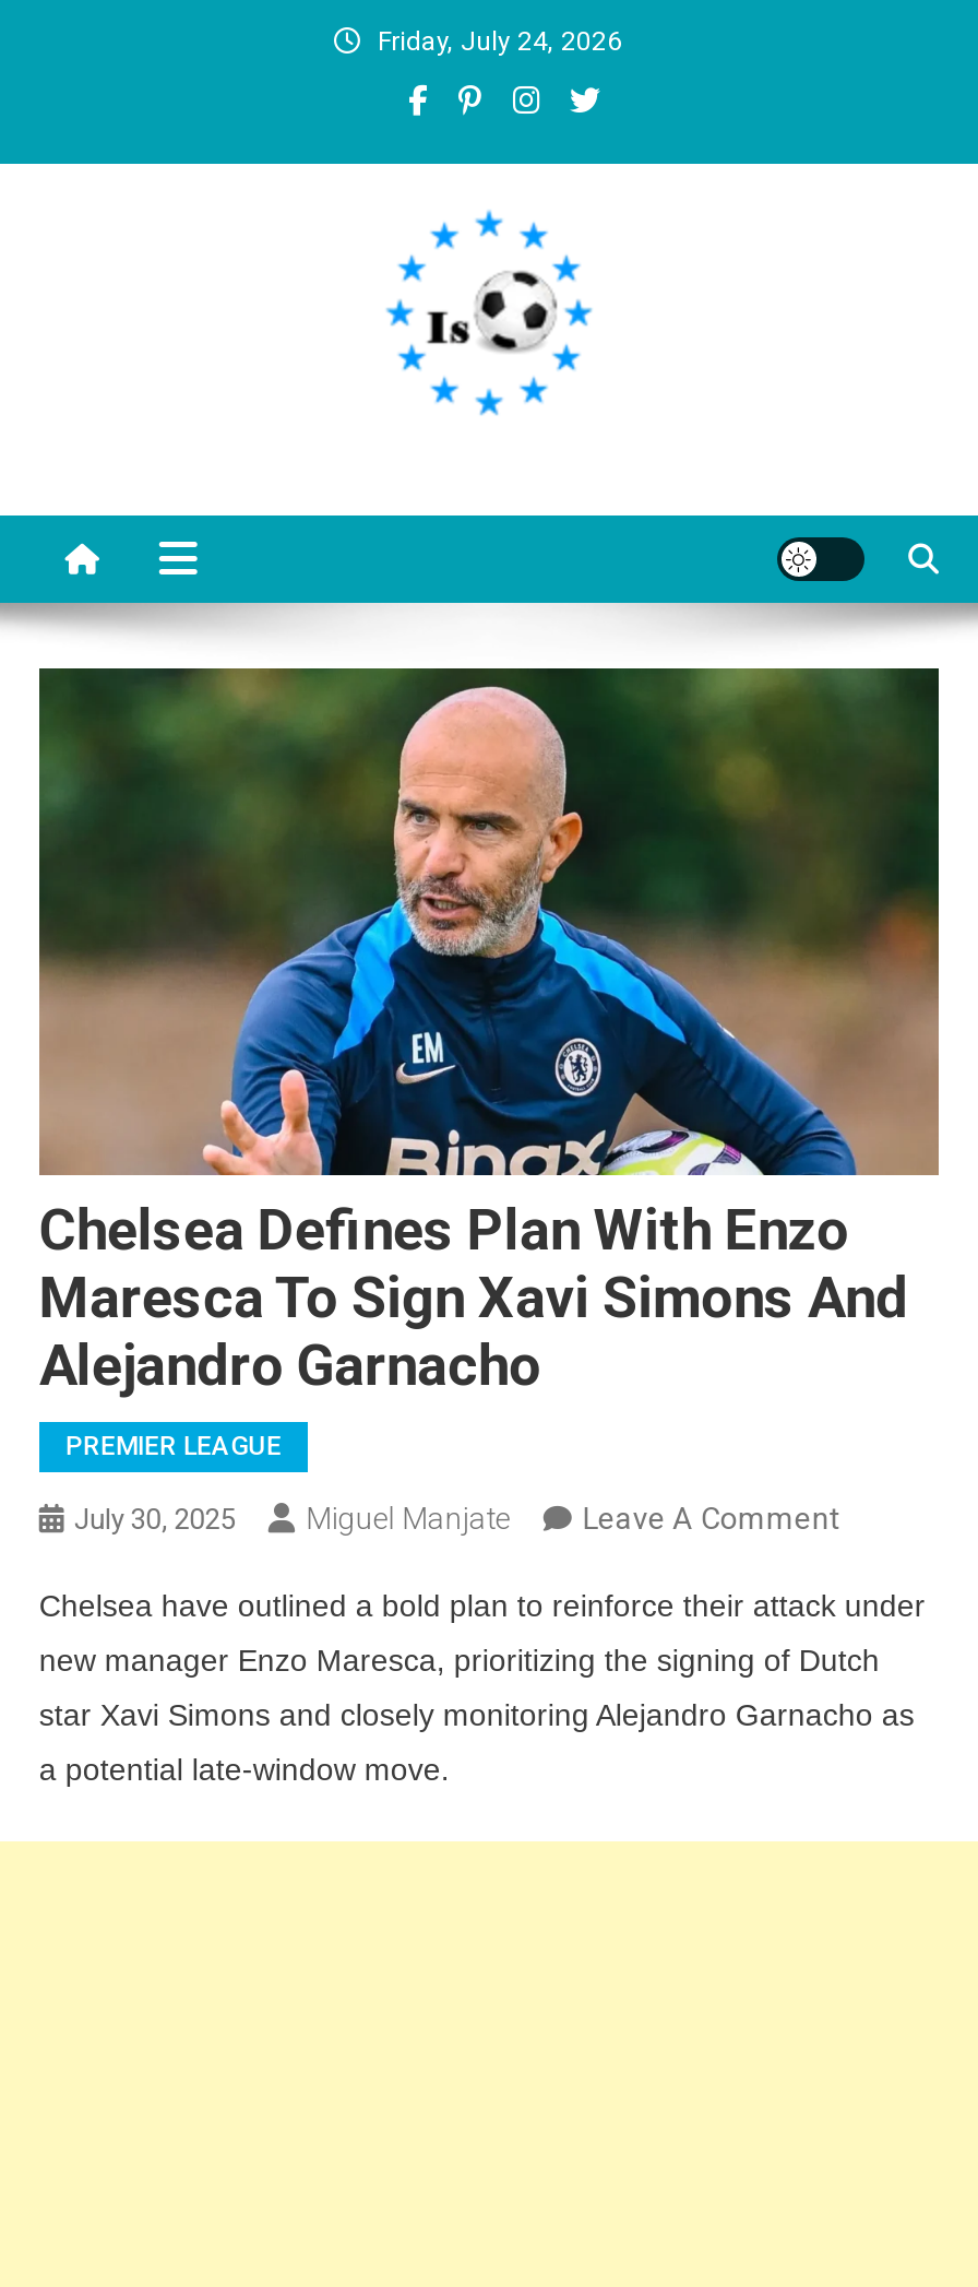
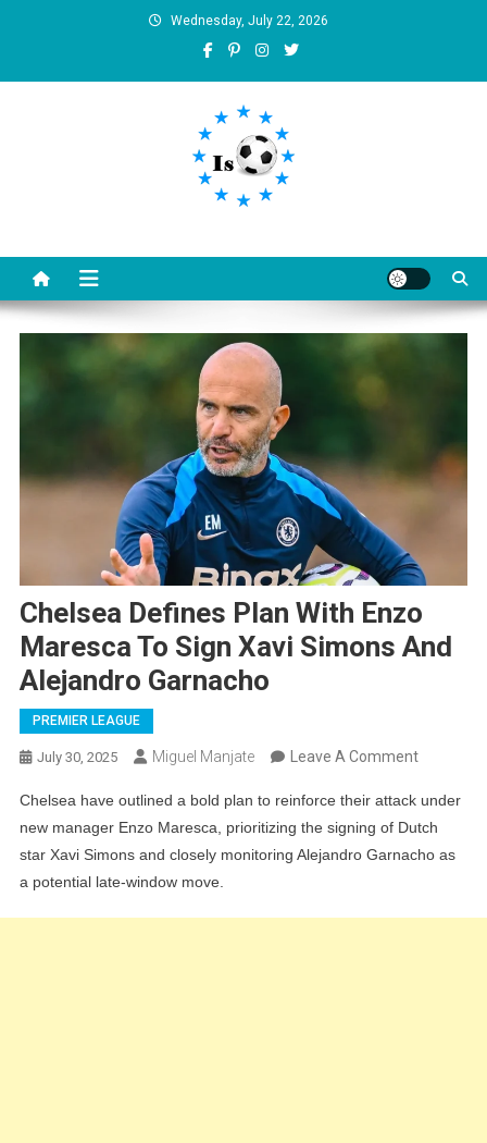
[378,26,622,57] Friday, July 24, 2026 -> [170,13,328,28] Wednesday, July 22, 2026

